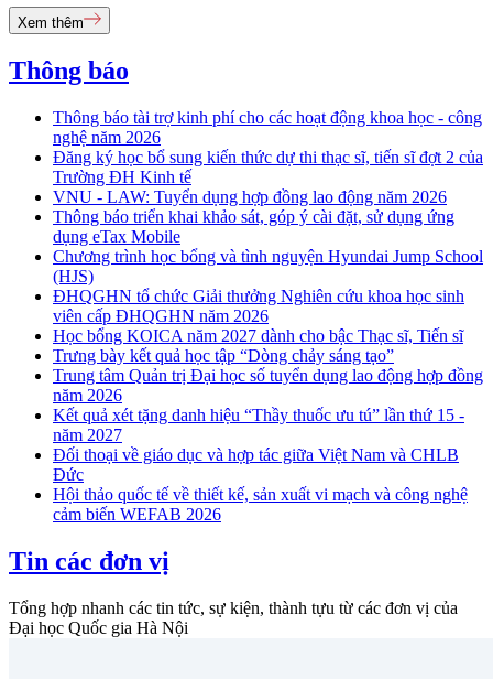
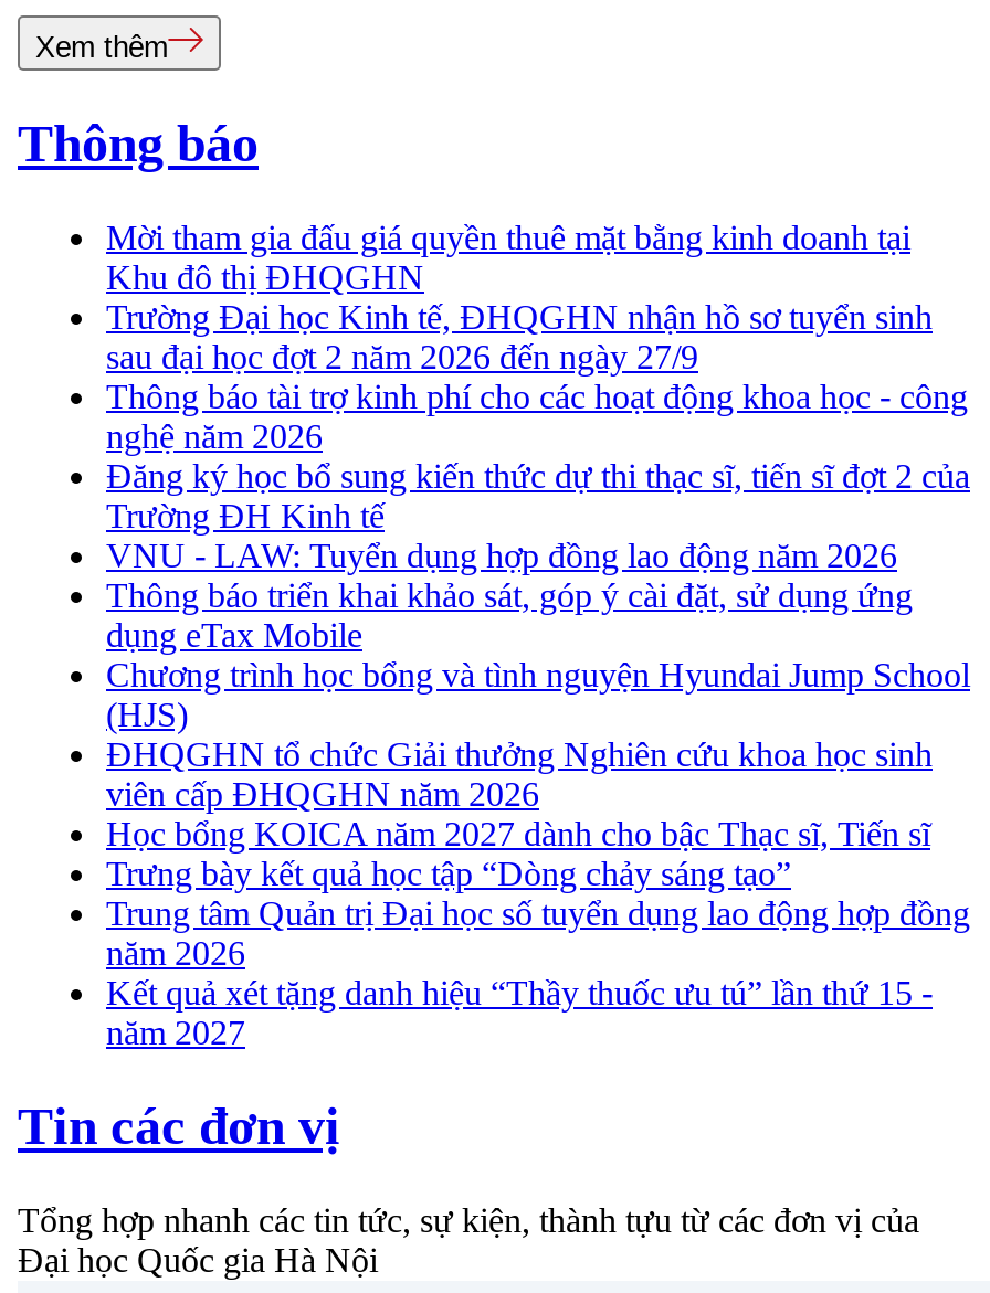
none -> [106,219,933,376] Mời tham gia đấu giá quyền thuê mặt bằng kinh doanh tại | Khu đô thị ĐHQGHN | Trường Đại học Kinh tế, ĐHQGHN nhận hồ sơ tuyển sinh | sau đại học đợt 2 năm 2026 đến ngày 27/9
moved [53,108,483,444] -> [106,378,970,1052]: Thông báo tài trợ kinh phí cho các hoạt động khoa học - công | nghệ năm 2026 | Đăng ký học bổ sung kiến thức dự thi thạc sĩ, tiến sĩ đợt 2 của | ... | Kết quả xét tặng danh hiệu “Thầy thuốc ưu tú” lần thứ 15 - | năm 2027
[53,446,468,524] Đối thoại về giáo dục và hợp tác giữa Việt Nam và CHLB | Đức | Hội thảo quốc tế về thiết kế, sản xuất vi mạch và công nghệ | cảm biến WEFAB 2026 -> none

